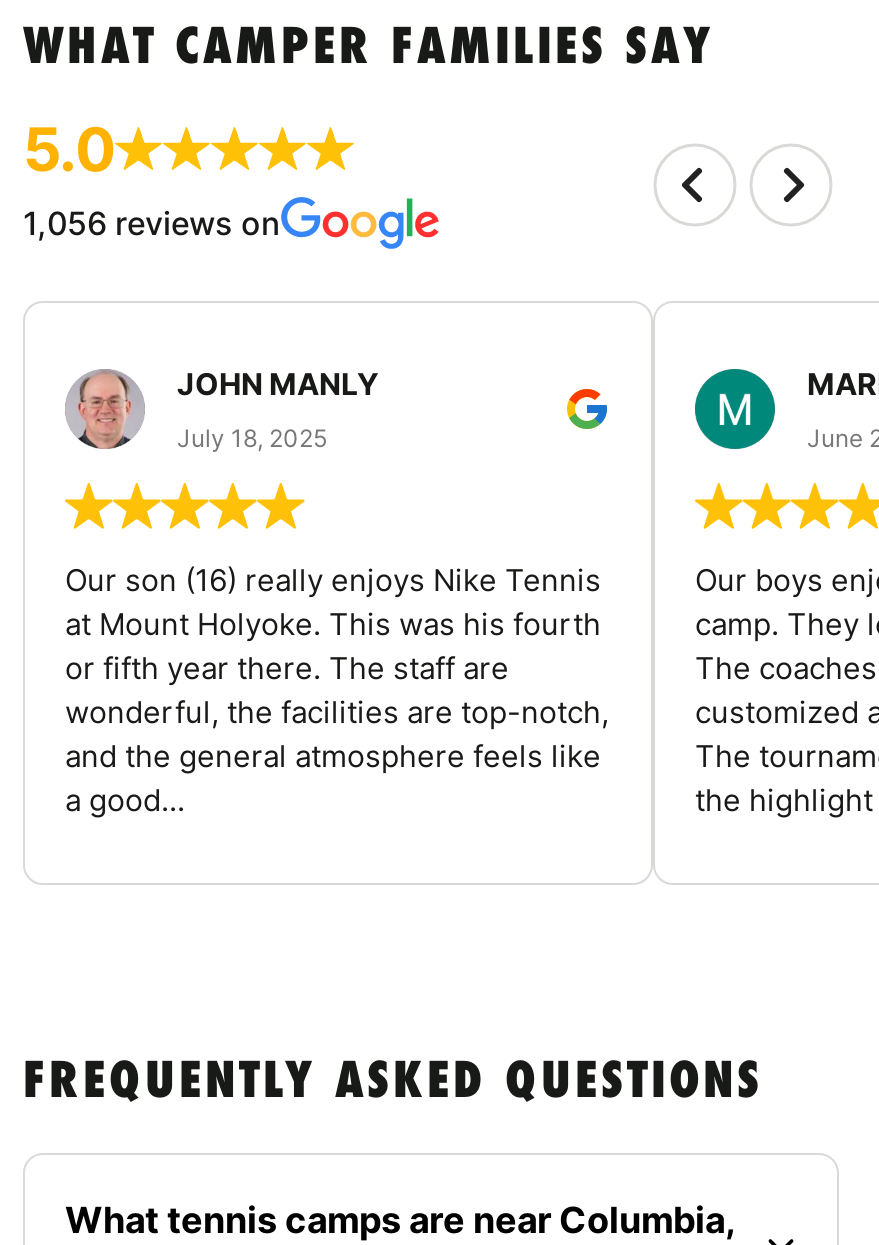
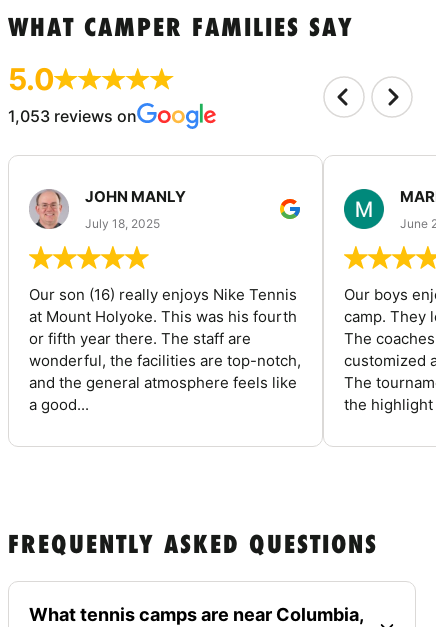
[23,203,281,243] 1,056 reviews on -> [8,106,137,126] 1,053 reviews on

